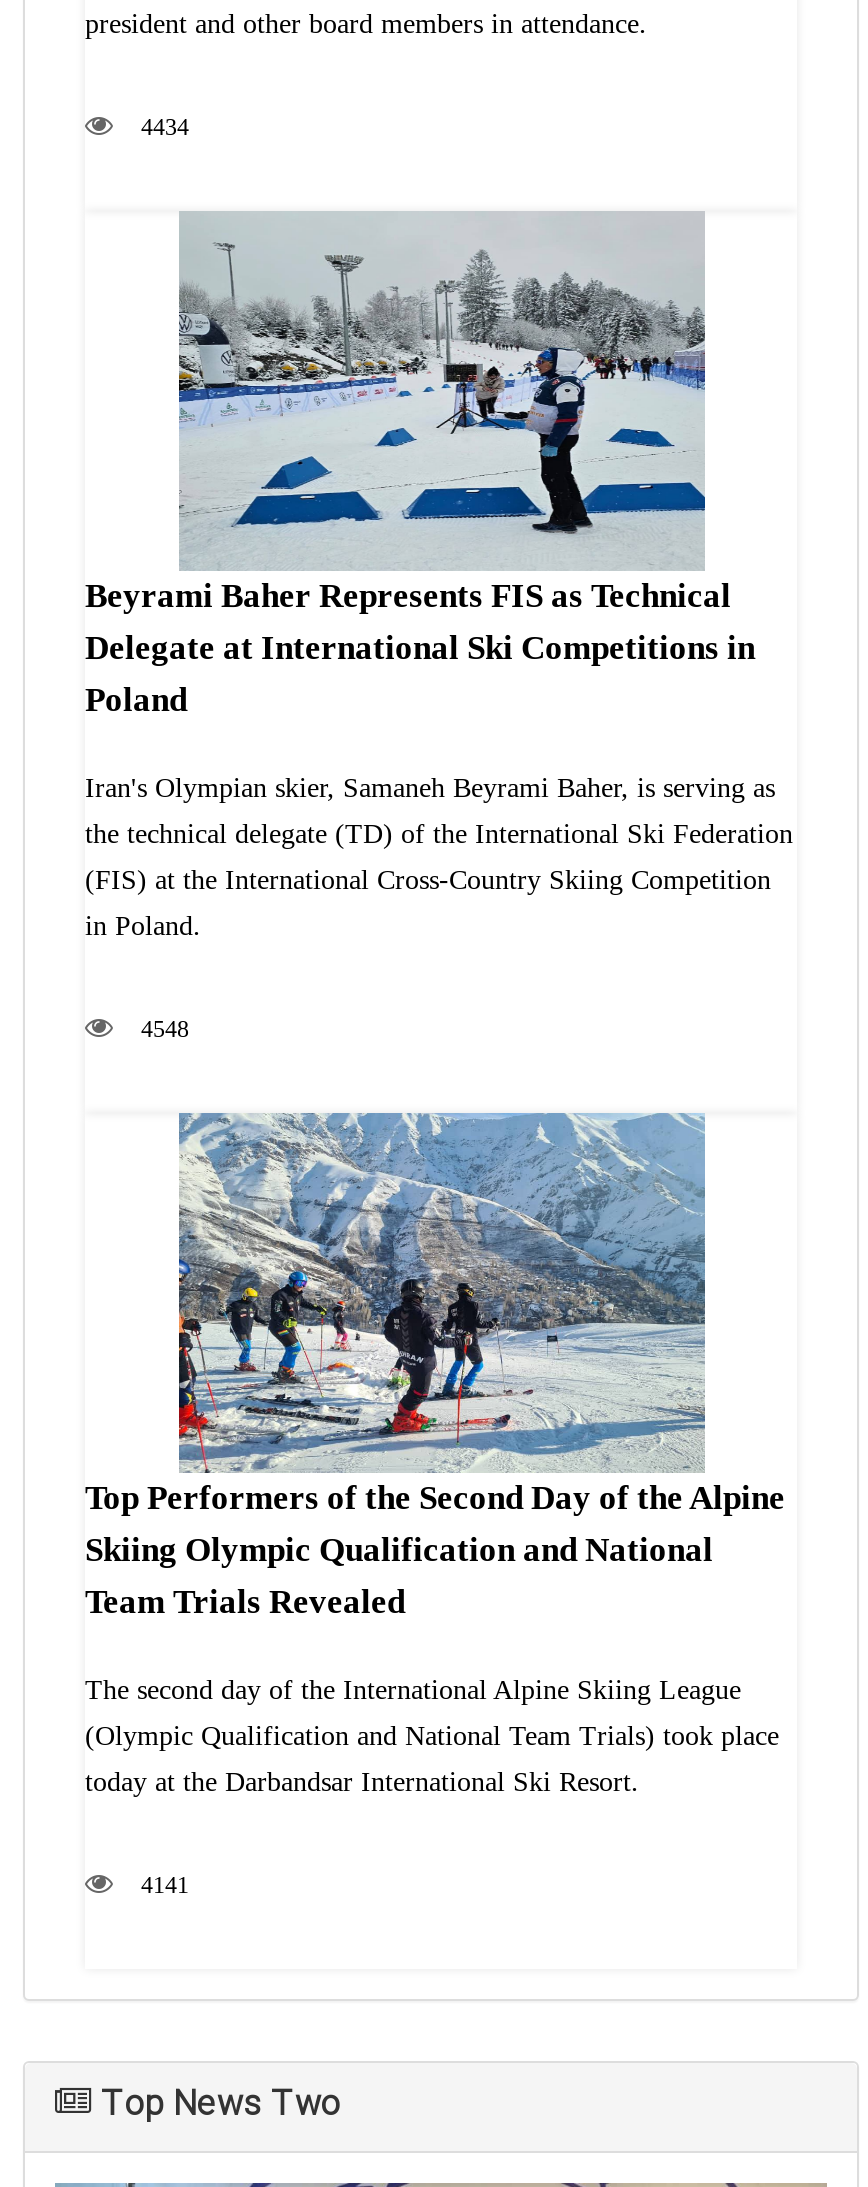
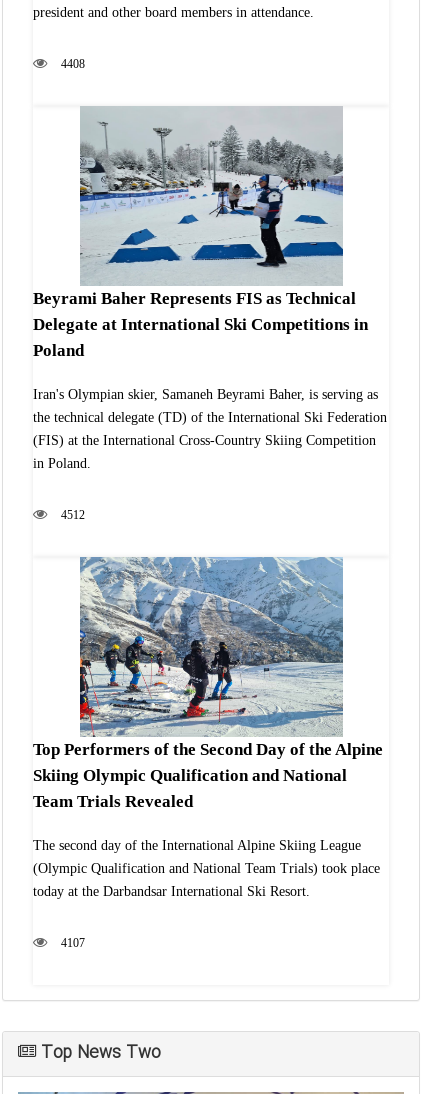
[141,113,189,141] 4434 -> [61,57,85,71] 4408
[141,1015,189,1043] 4548 -> [61,508,85,522] 4512
[141,1871,189,1899] 4141 -> [61,936,85,950] 4107

